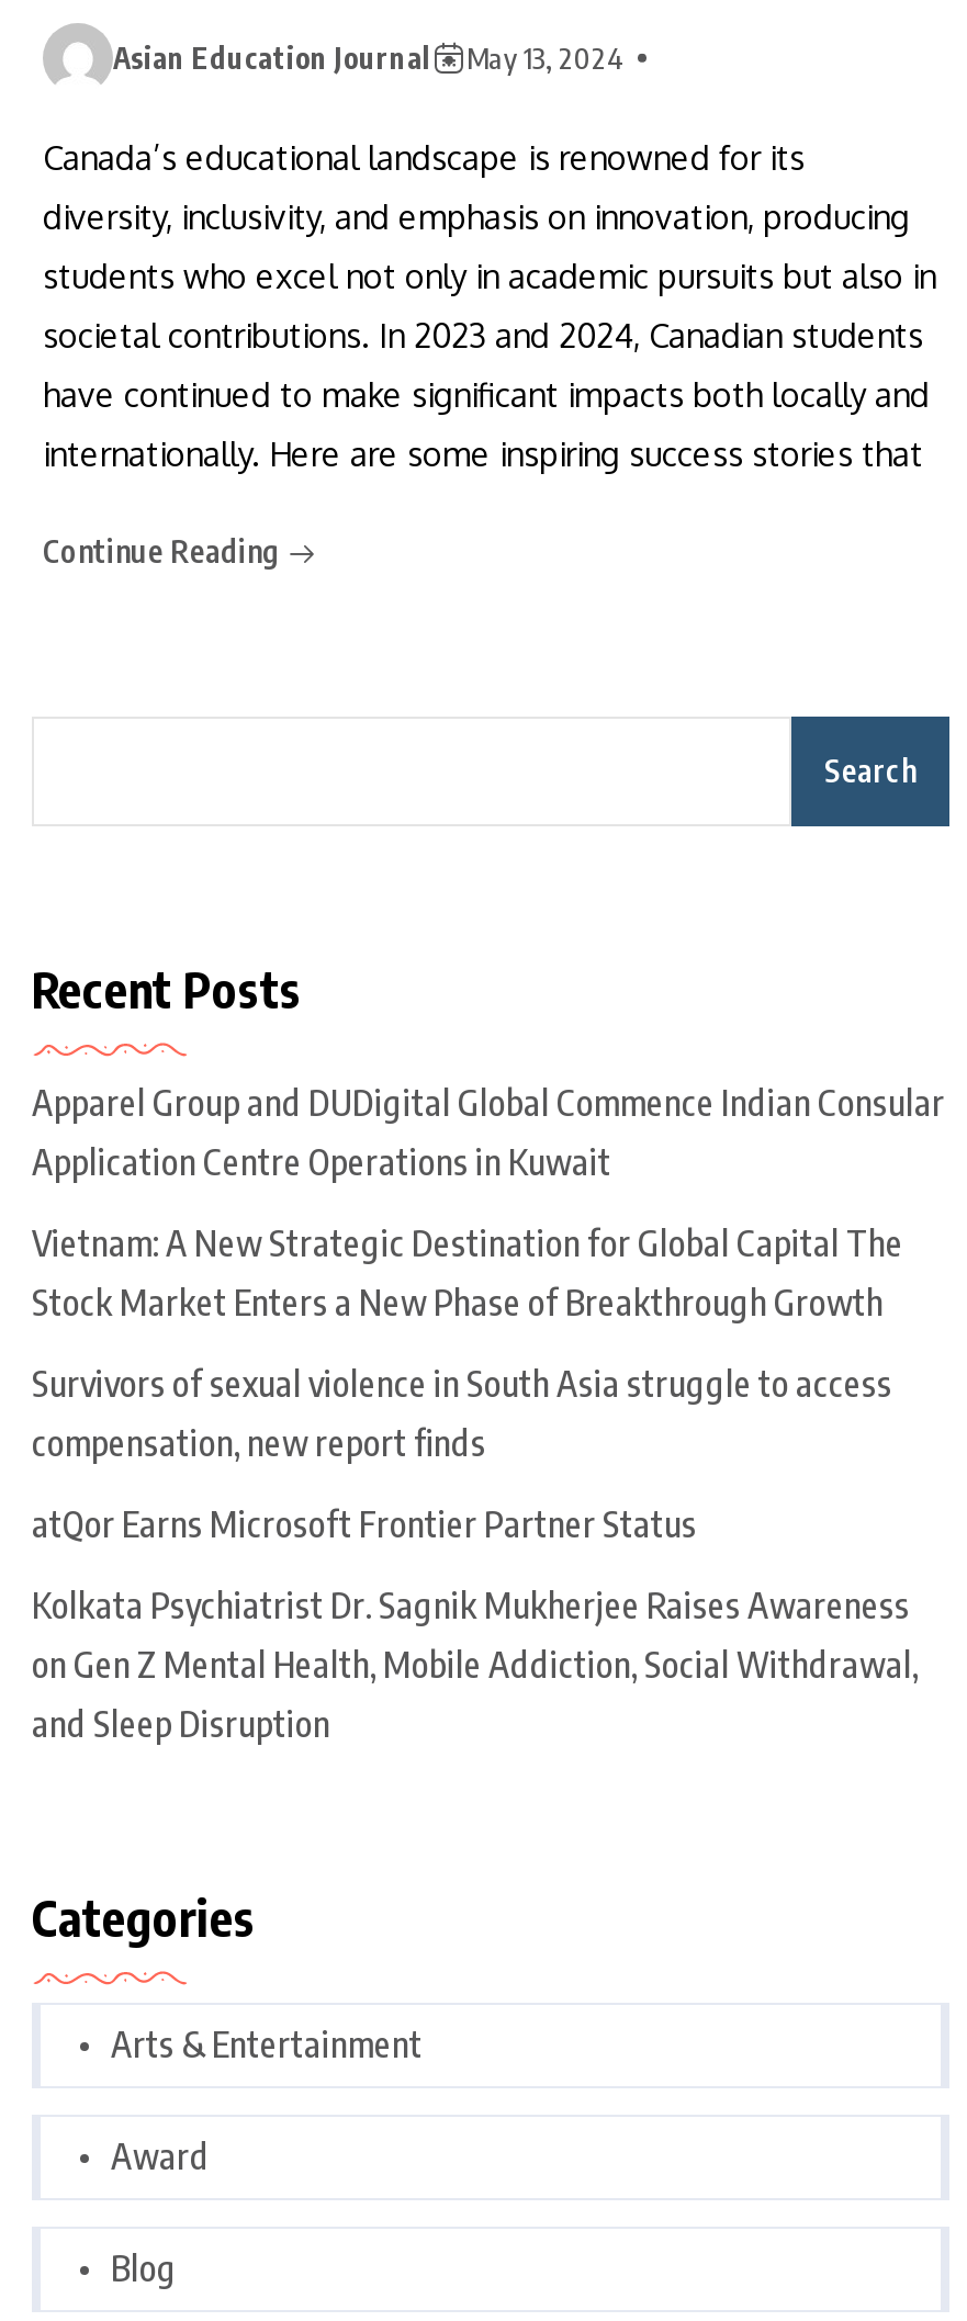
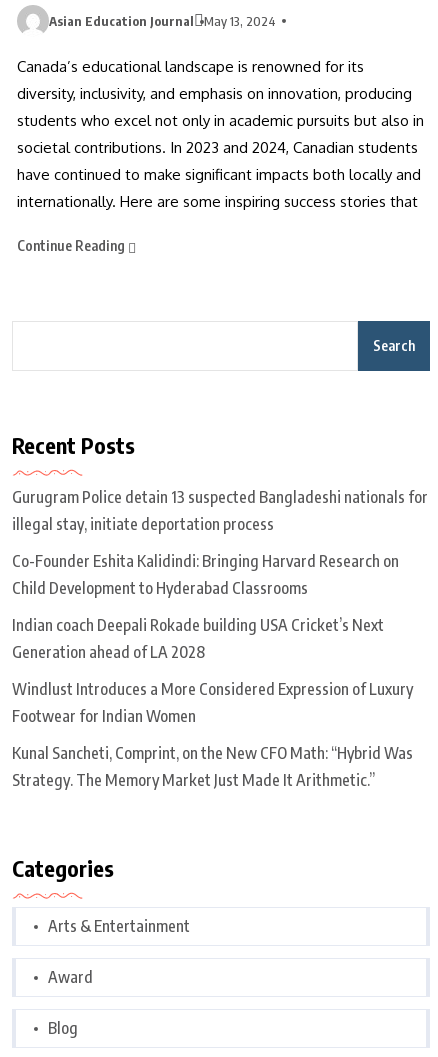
[32,1081,945,1184] Apparel Group and DUDigital Global Commence Indian Consular | Application Centre Operations in Kuwait -> [12,487,428,534] Gurugram Police detain 13 suspected Bangladeshi nationals for | illegal stay, initiate deportation process
[32,1221,903,1325] Vietnam: A New Strategic Destination for Global Capital The | Stock Market Enters a New Phase of Breakthrough Growth -> [12,551,399,598] Co-Founder Eshita Kalidindi: Bringing Harvard Research on | Child Development to Hyderabad Classrooms
[32,1362,892,1465] Survivors of sexual violence in South Asia struggle to access | compensation, new report finds -> [12,615,384,662] Indian coach Deepali Rokade building USA Cricket’s Next | Generation ahead of LA 2028
[32,1502,697,1546] atQor Earns Microsoft Frontier Partner Status -> [12,679,413,726] Windlust Introduces a More Considered Expression of Luxury | Footwear for Indian Women
[32,1584,919,1746] Kolkata Psychiatrist Dr. Sagnik Mukherjee Raises Awareness | on Gen Z Mental Health, Mobile Addiction, Social Withdrawal, | and Sleep Disruption -> [12,743,413,790] Kunal Sancheti, Comprint, on the New CFO Math: “Hybrid Was | Strategy. The Memory Market Just Made It Arithmetic.”

